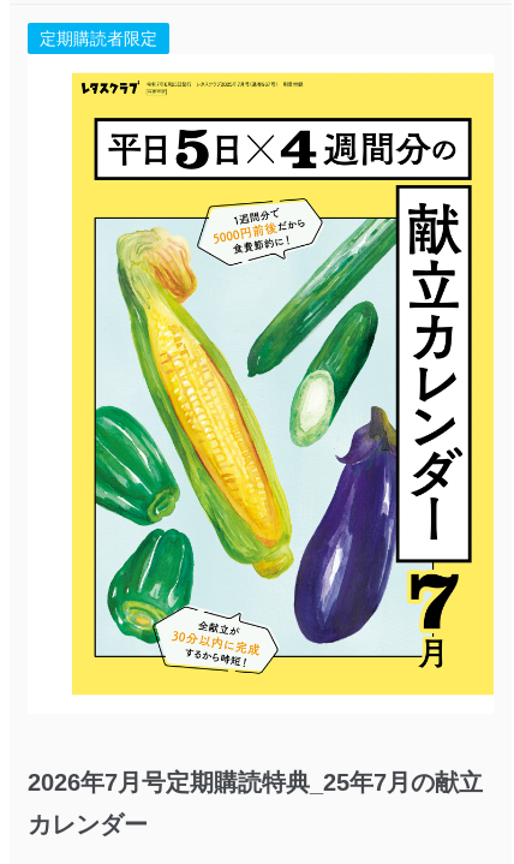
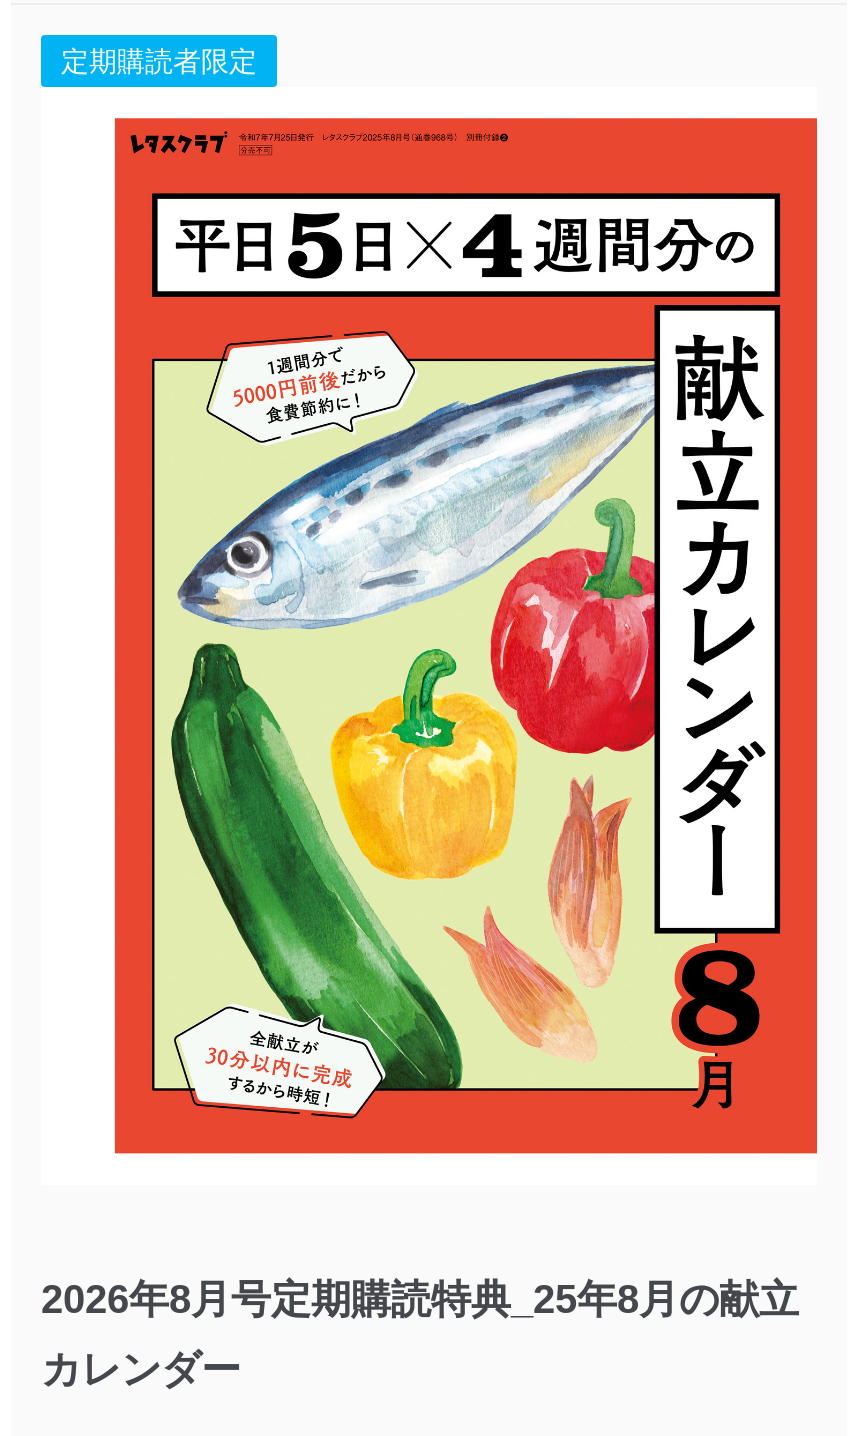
[71,72,495,696] [image] -> [113,117,819,1155] [image]
[28,769,483,795] 2026年7月号定期購読特典_25年7月の献立 -> [41,1277,799,1321] 2026年8月号定期購読特典_25年8月の献立

